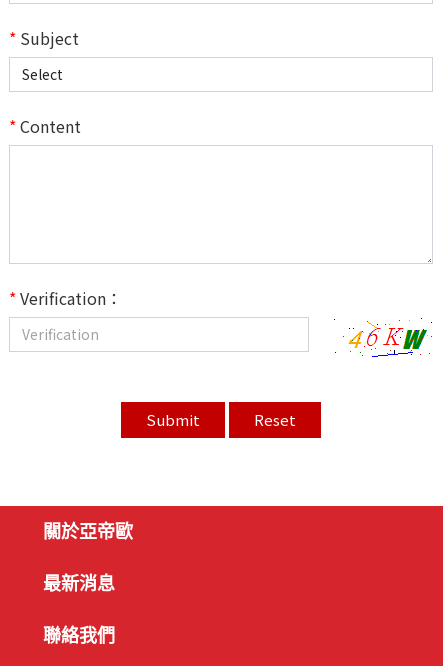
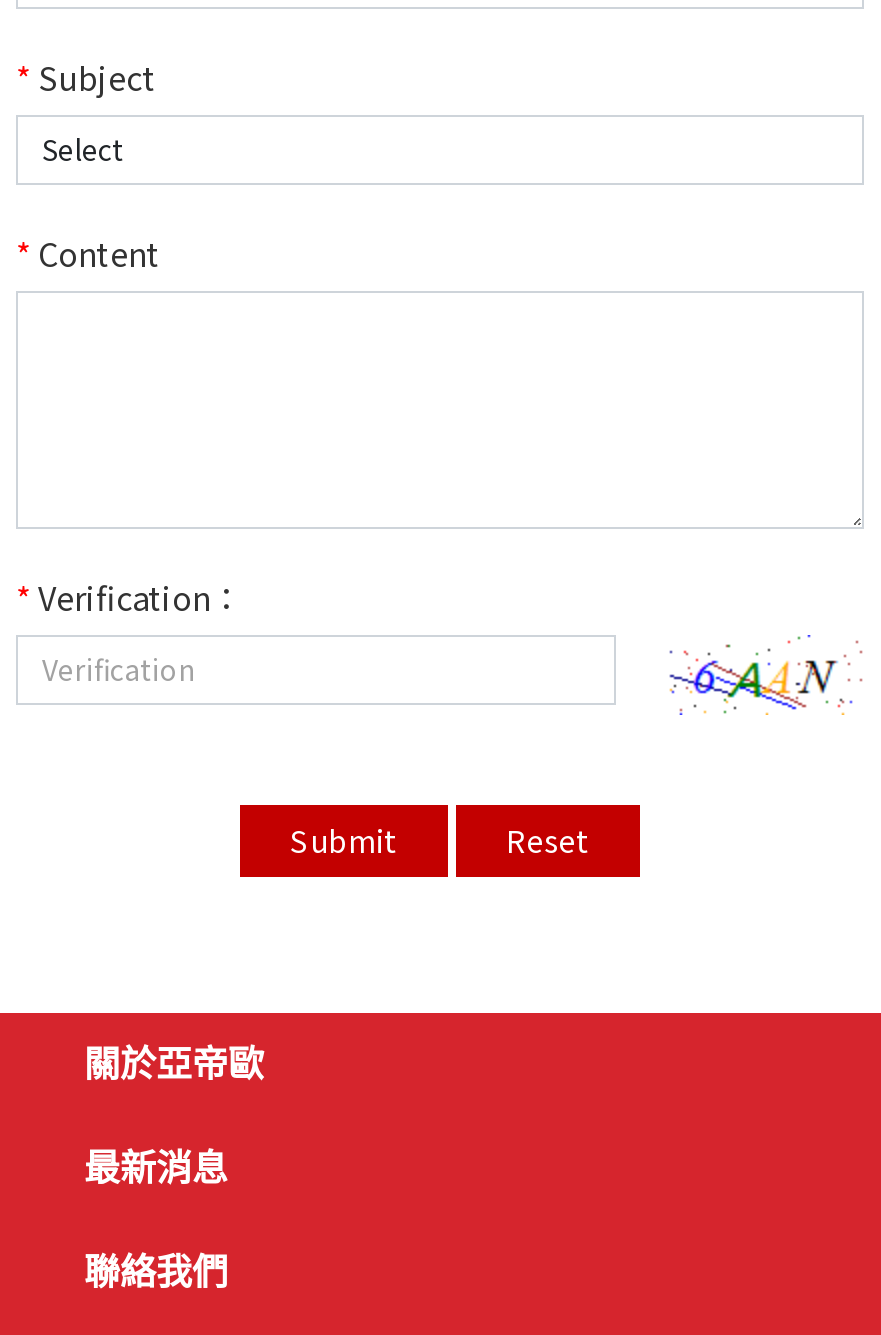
[334,318,432,358] [image] -> [670,635,852,715] [image]

